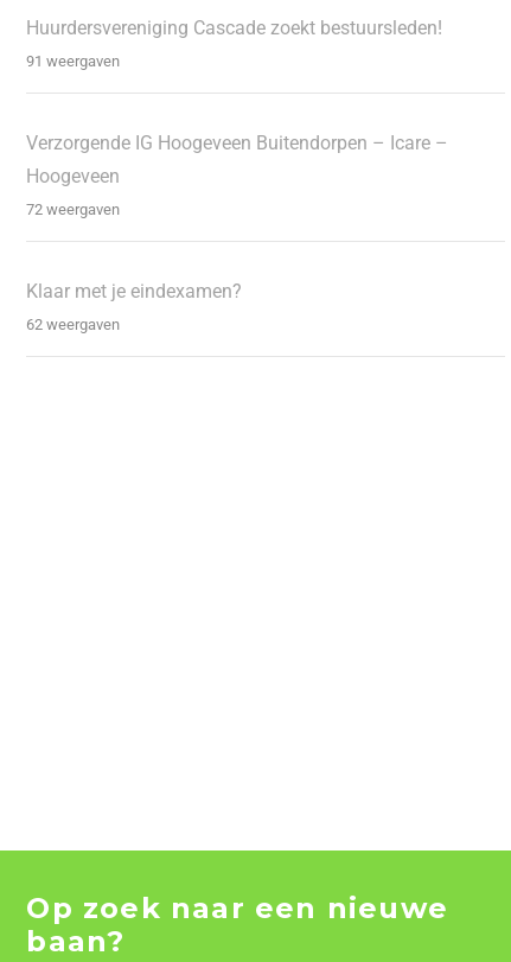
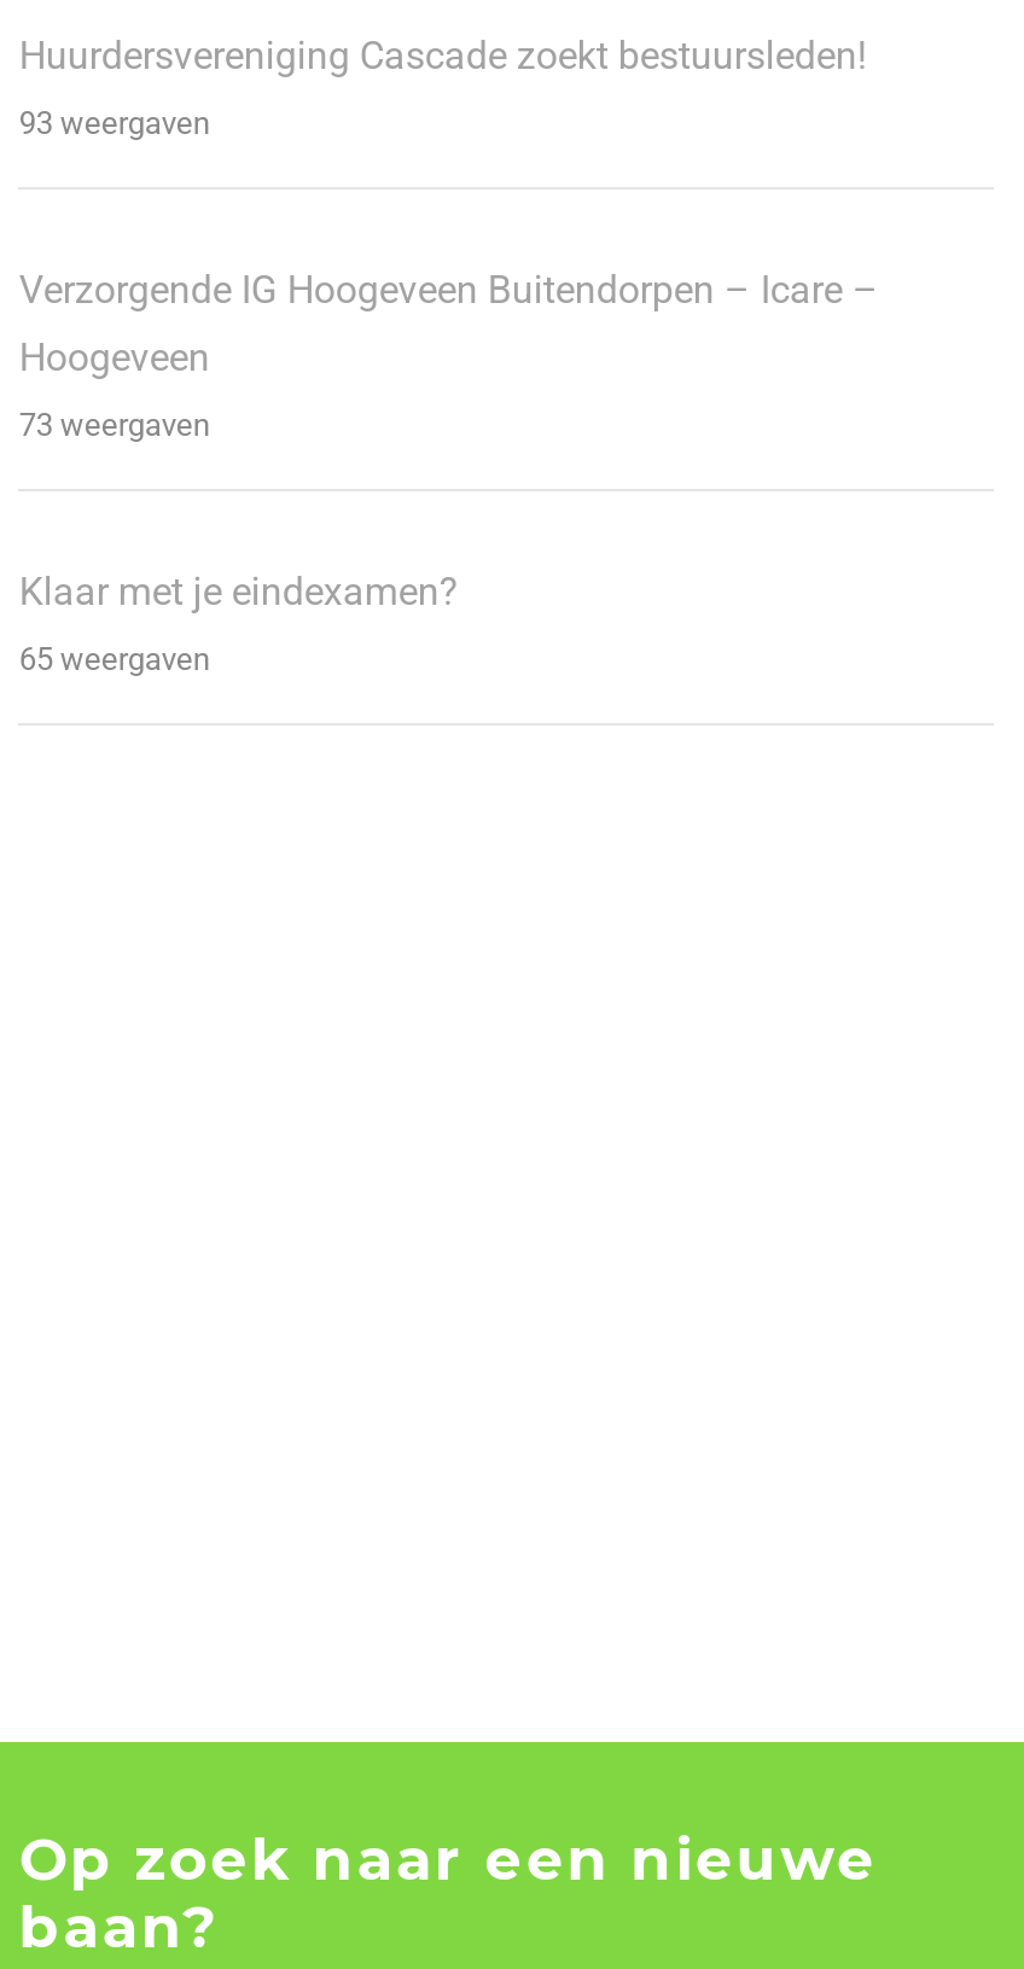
[27,52,120,70] 91 weergaven -> [19,105,210,141] 93 weergaven
[27,201,120,218] 72 weergaven -> [19,407,210,443] 73 weergaven
[27,316,120,333] 62 weergaven -> [19,641,210,678] 65 weergaven

